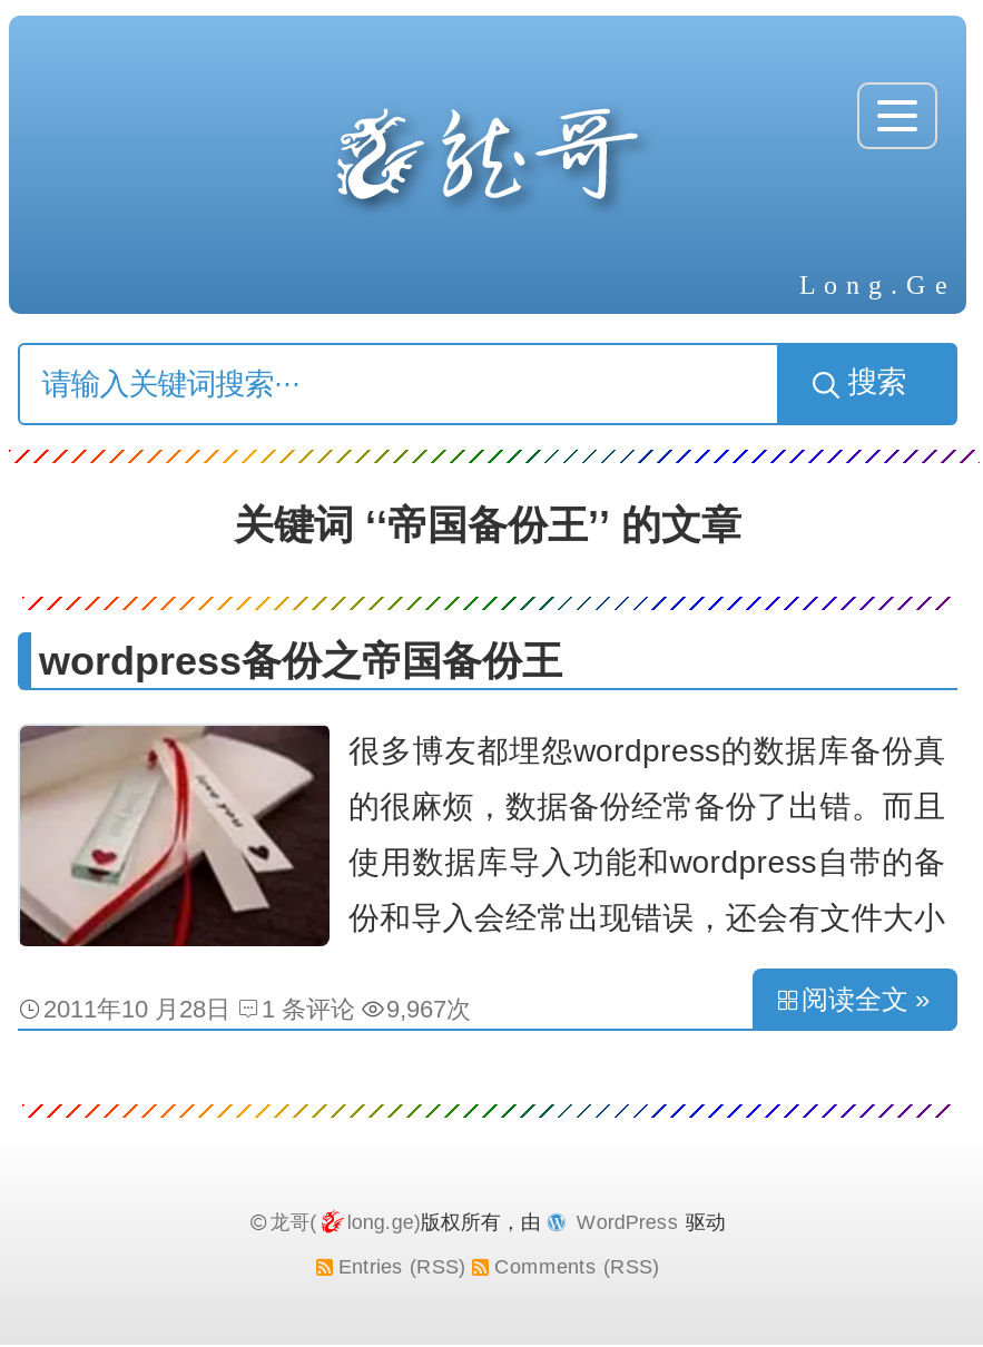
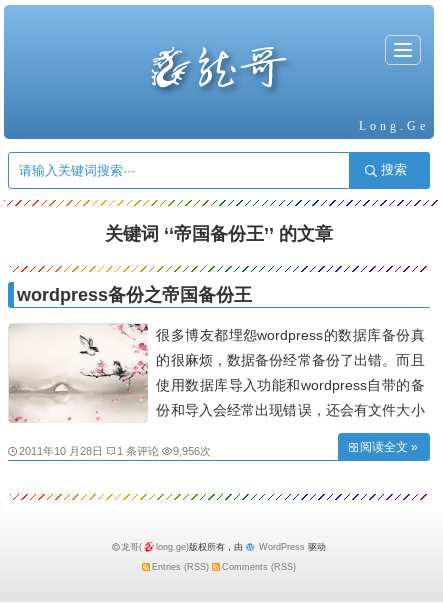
[18,724,471,1023] [image] | 2011年10 月28日 1 条评论 9,967次 -> [9,323,211,457] [image] | 2011年10 月28日 1 条评论 9,956次

